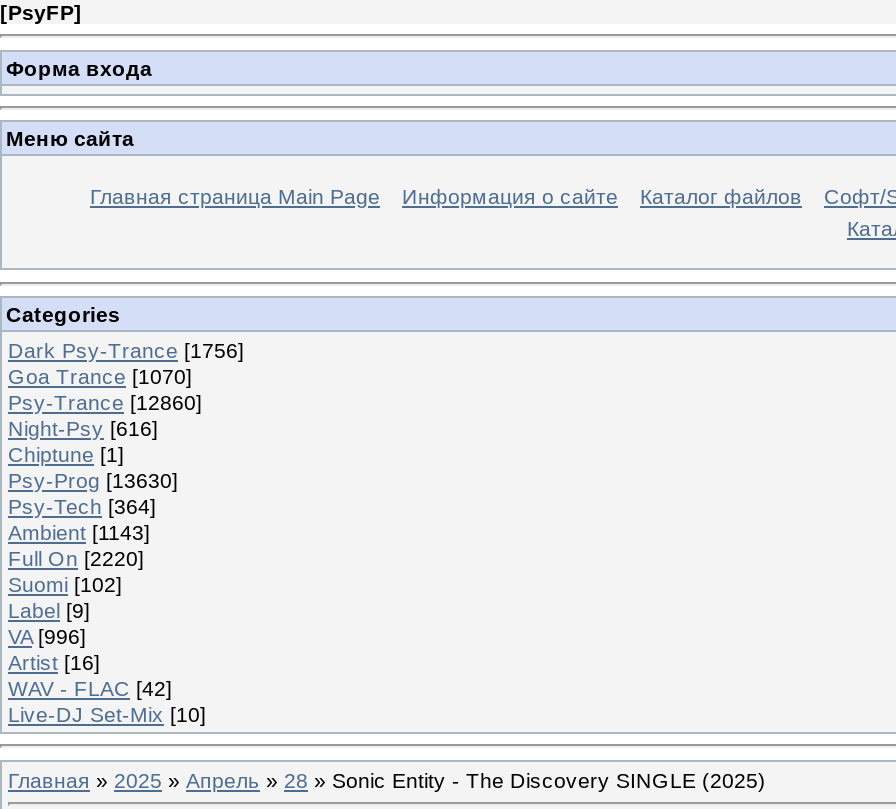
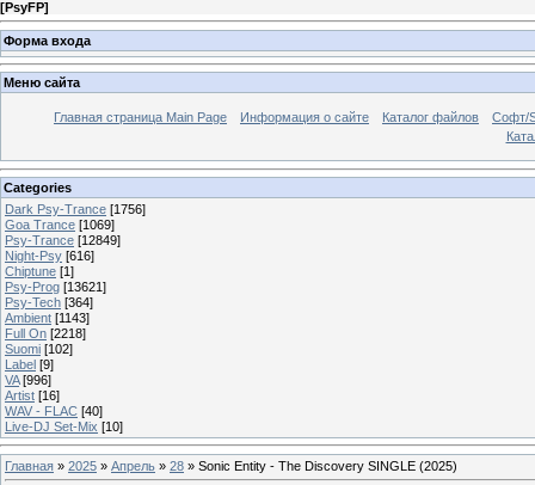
[8,364,192,388] Goa Trance [1070] -> [5,217,115,232] Goa Trance [1069]
[8,390,202,414] Psy-Trance [12860] -> [5,233,121,247] Psy-Trance [12849]
[8,468,178,492] Psy-Prog [13630] -> [5,280,106,294] Psy-Prog [13621]
[8,546,144,570] Full On [2220] -> [5,326,86,340] Full On [2218]
[8,676,172,700] WAV - FLAC [42] -> [5,404,103,418] WAV - FLAC [40]

